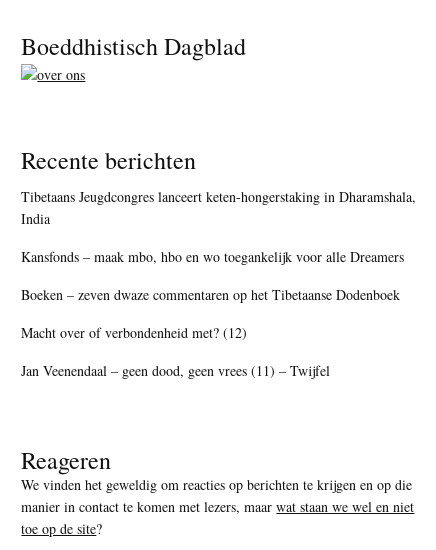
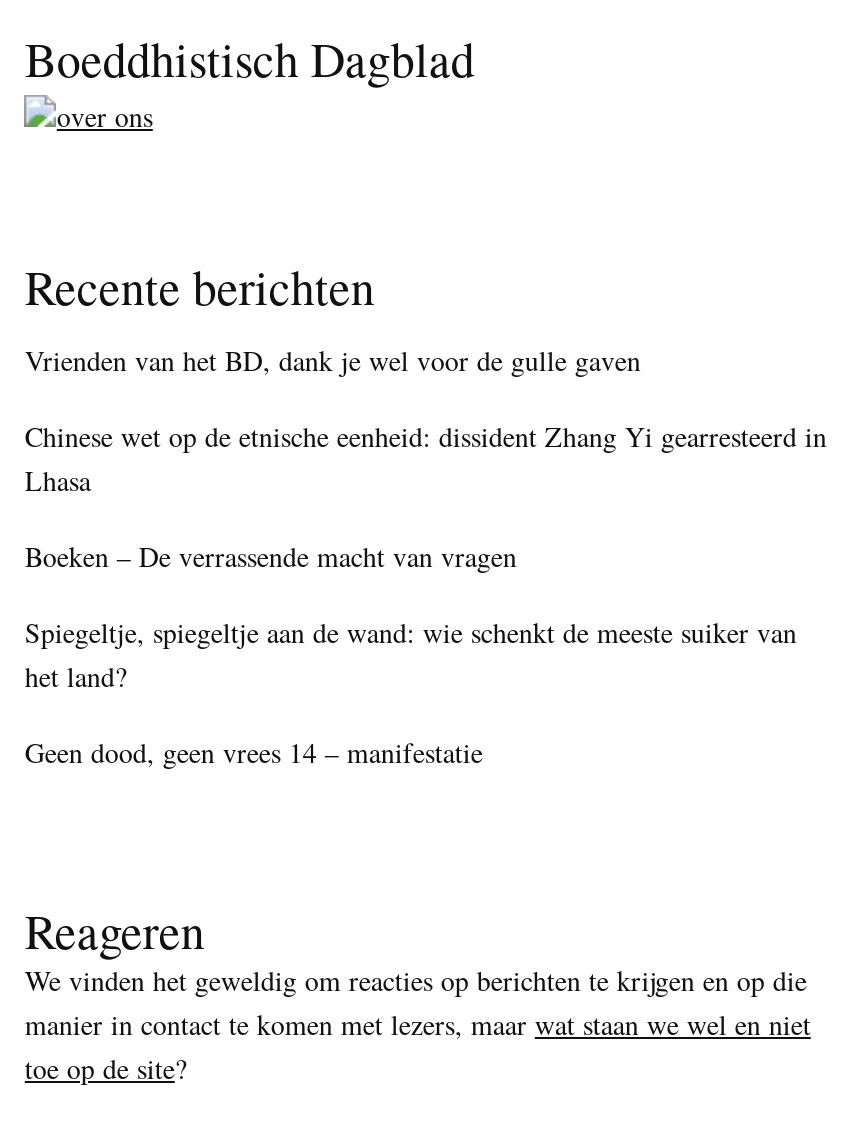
[21,187,416,228] Tibetaans Jeugdcongres lanceert keten-hongerstaking in Dharamshala, | India -> [25,340,641,378] Vrienden van het BD, dank je wel voor de gulle gaven
[21,247,404,266] Kansfonds – maak mbo, hbo en wo toegankelijk voor alle Dreamers -> [25,416,827,498] Chinese wet op de etnische eenheid: dissident Zhang Yi gearresteerd in | Lhasa
[21,285,400,304] Boeken – zeven dwaze commentaren op het Tibetaanse Dodenboek -> [25,536,517,574] Boeken – De verrassende macht van vragen
[21,323,247,342] Macht over of verbondenheid met? (12) -> [25,612,797,694] Spiegeltje, spiegeltje aan de wand: wie schenkt de meeste suiker van | het land?
[21,361,330,380] Jan Veenendaal – geen dood, geen vrees (11) – Twijfel -> [25,732,483,770] Geen dood, geen vrees 14 – manifestatie

